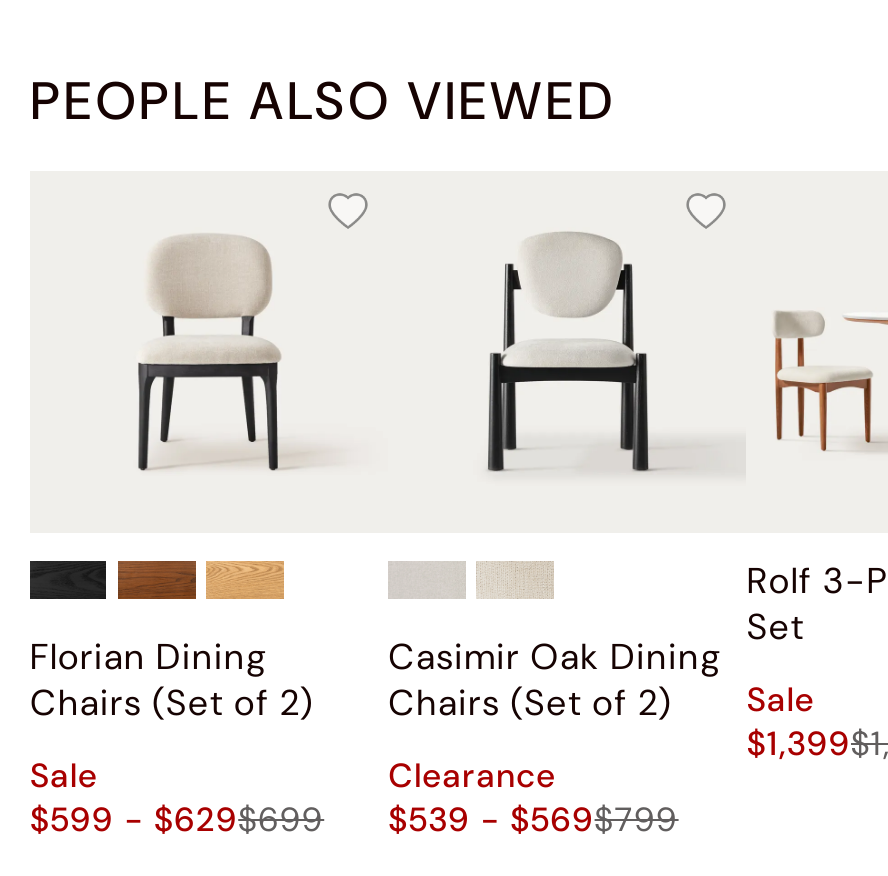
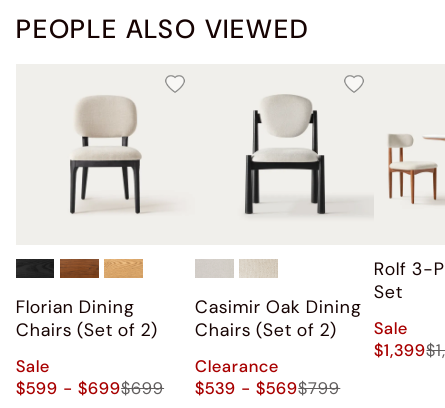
[30,798,679,842] $599 - $629$699 $539 - $569$799 -> [16,377,340,399] $599 - $699$699 $539 - $569$799

